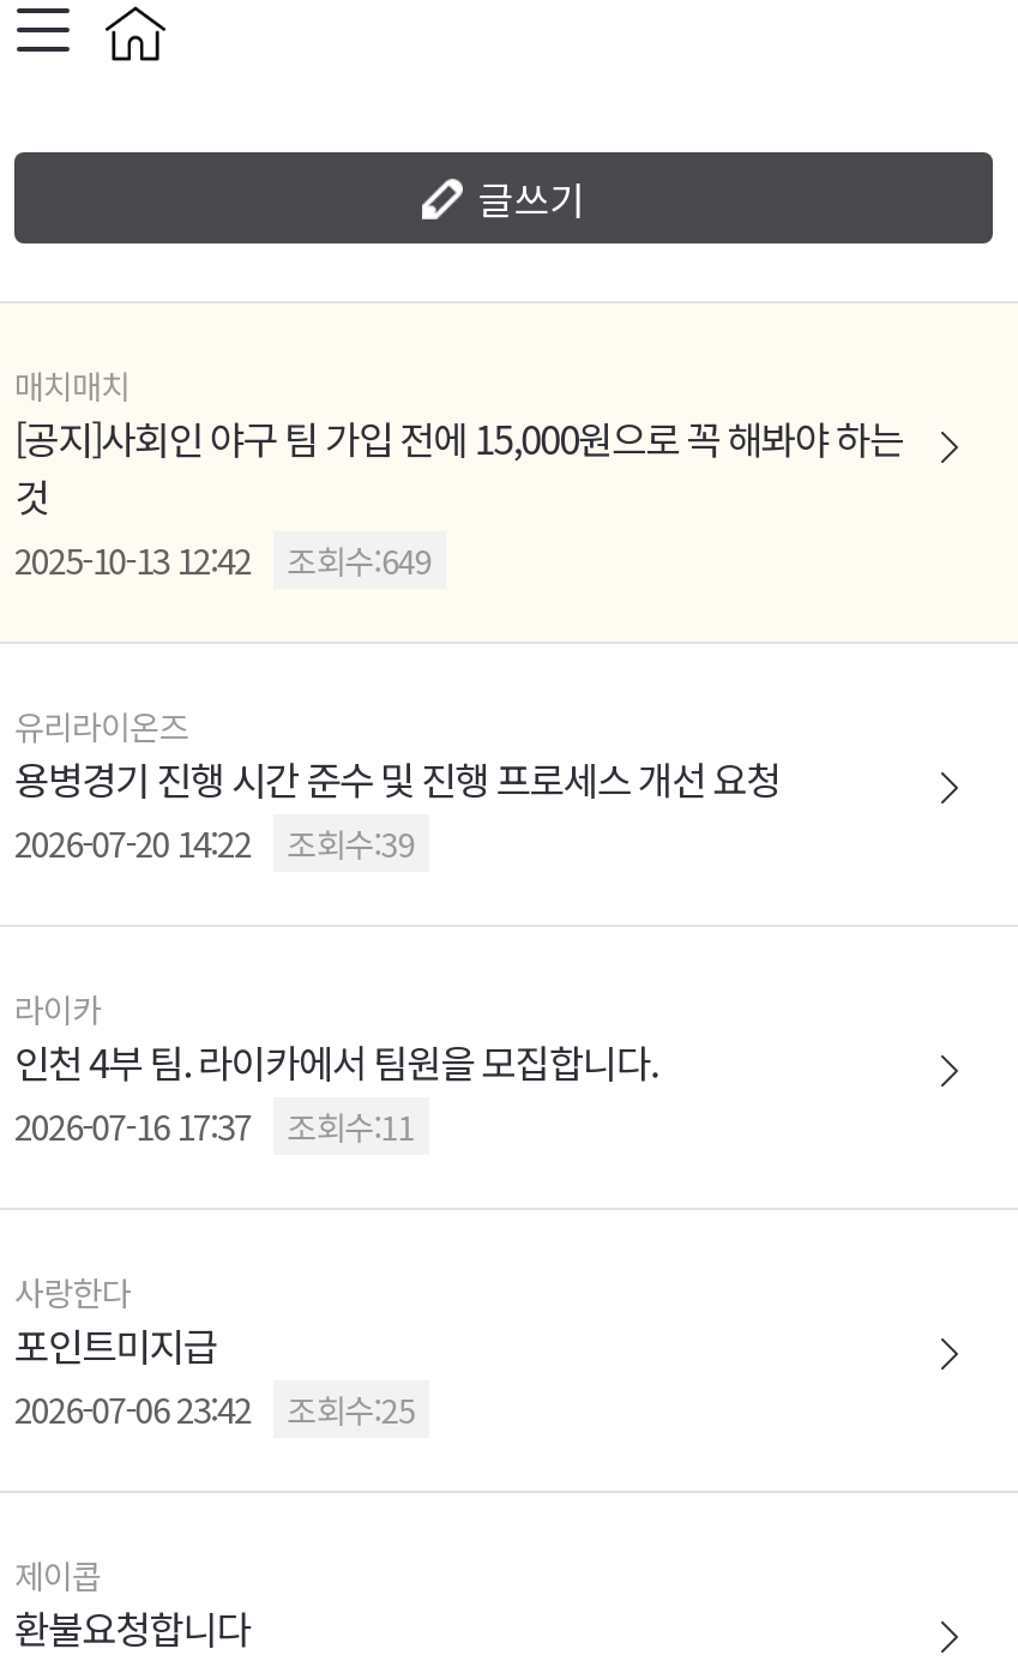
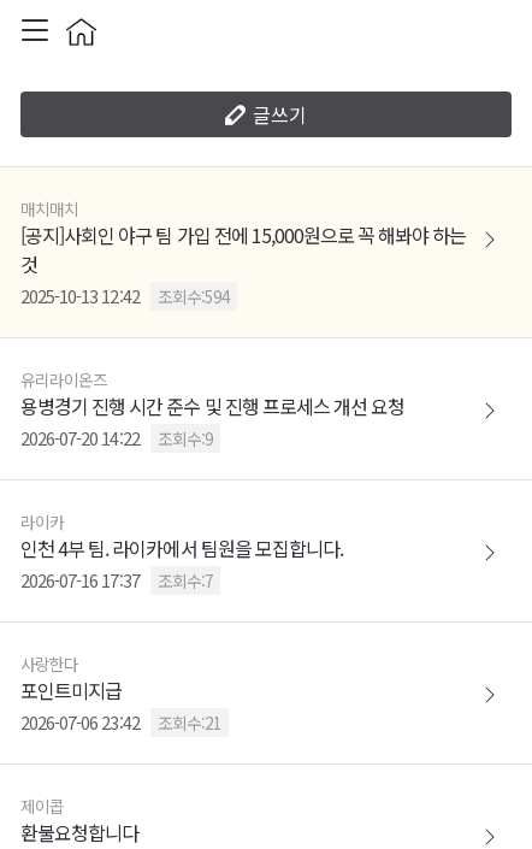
[14,534,432,584] 2025-10-13 12:42 조회수:649 -> [20,283,230,308] 2025-10-13 12:42 조회수:594
[14,817,415,867] 2026-07-20 14:22 조회수:39 -> [20,425,213,450] 2026-07-20 14:22 조회수:9
[14,1100,415,1150] 2026-07-16 17:37 조회수:11 -> [20,567,213,592] 2026-07-16 17:37 조회수:7
[14,1383,415,1433] 2026-07-06 23:42 조회수:25 -> [20,709,221,735] 2026-07-06 23:42 조회수:21

